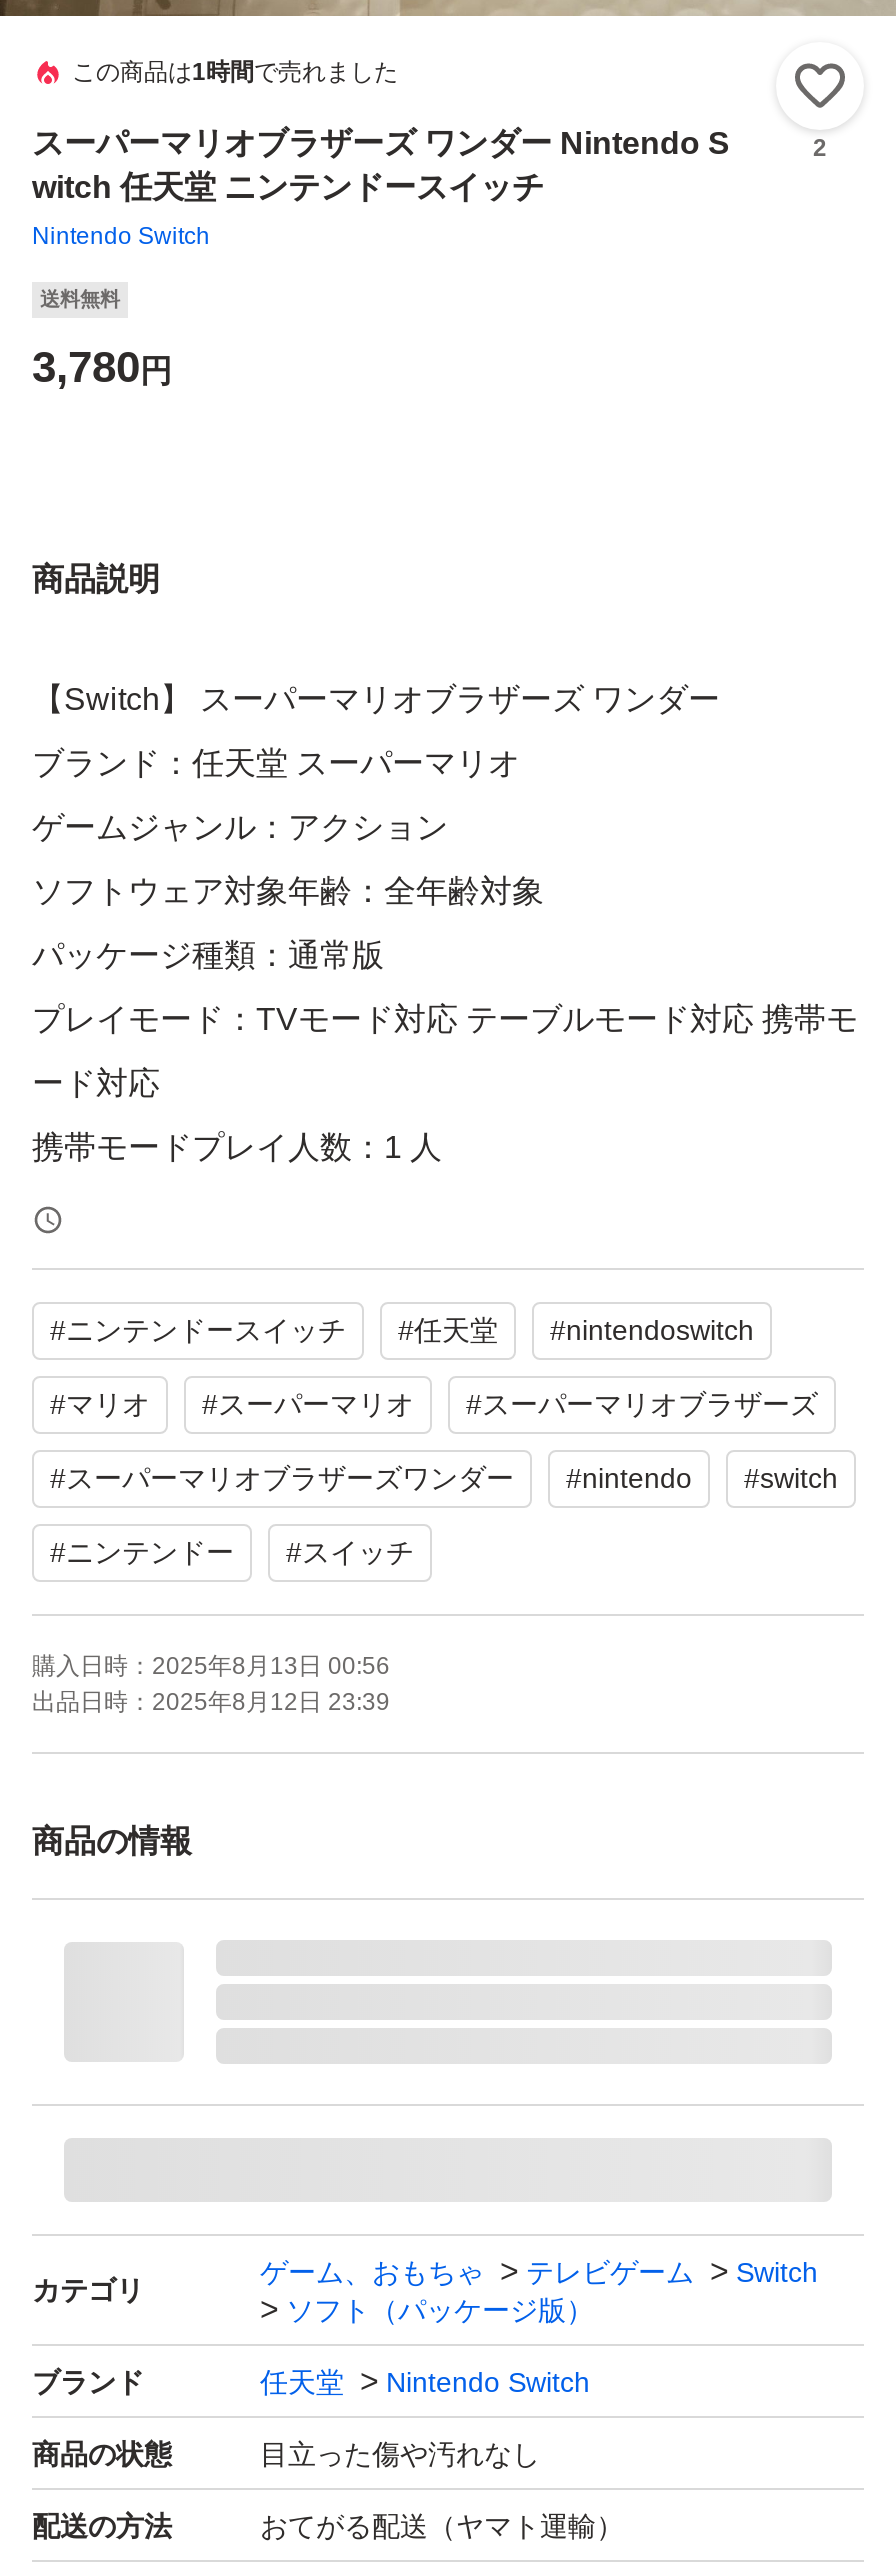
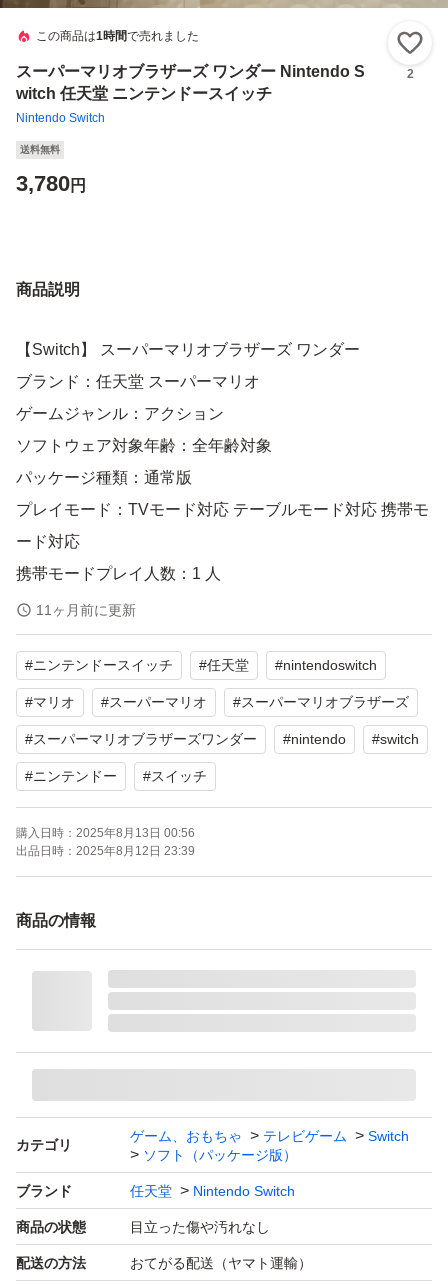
none -> [36,602,136,618] 11ヶ月前に更新

